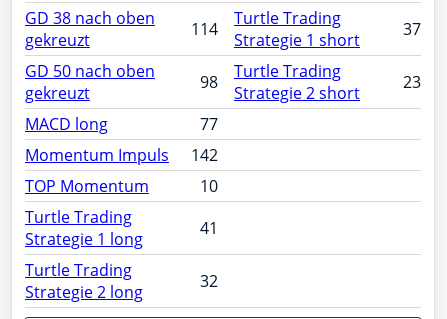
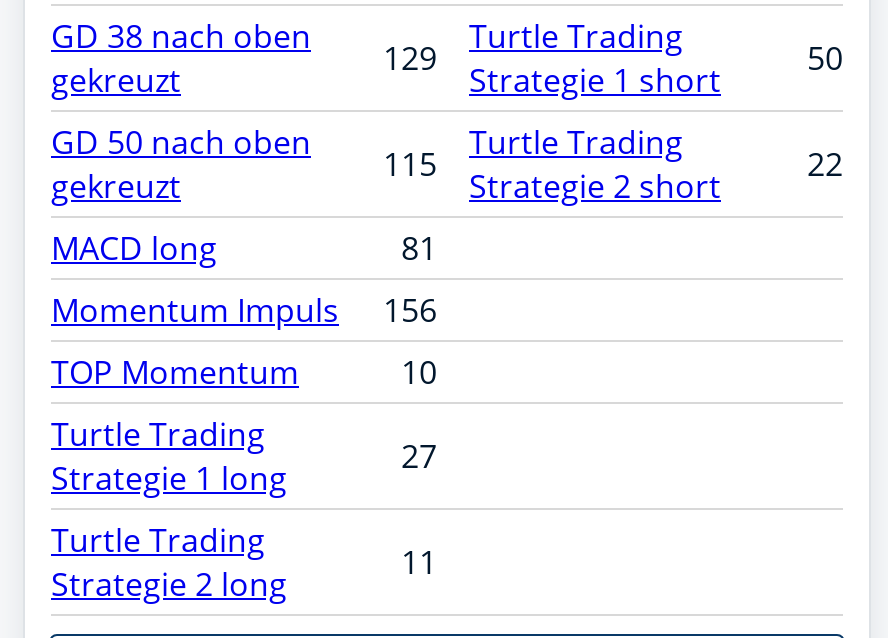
[191,17,218,39] 114 -> [383,35,437,79] 129
[403,17,421,39] 37 -> [807,35,843,79] 50
[200,70,218,92] 98 -> [383,141,437,185] 115
[403,70,421,92] 23 -> [807,141,843,185] 22
[200,112,218,134] 77 -> [401,225,437,269] 81
[25,143,218,165] Momentum Impuls 142 -> [51,287,437,331] Momentum Impuls 156
[200,216,218,238] 41 -> [401,433,437,477] 27
[200,269,218,291] 32 -> [401,539,437,583] 11

